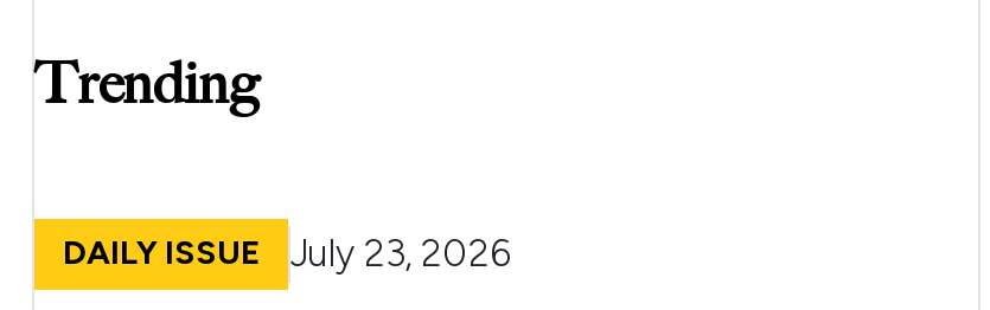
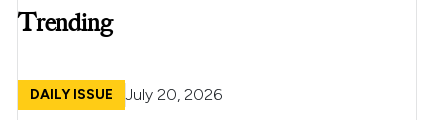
[63,231,511,276] DAILY ISSUE July 23, 2026 -> [30,85,222,104] DAILY ISSUE July 20, 2026

